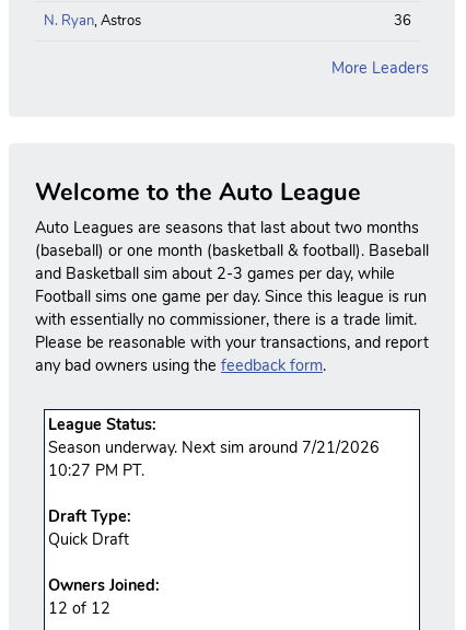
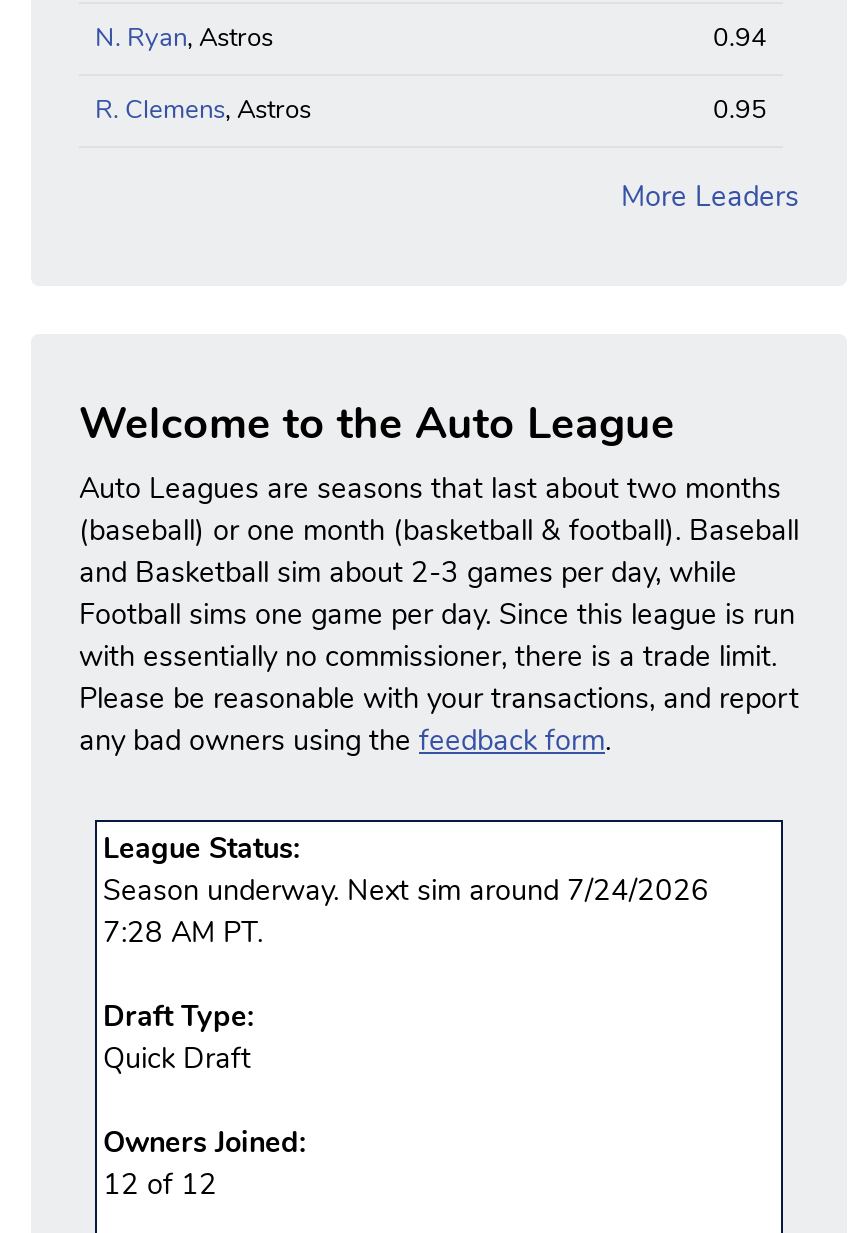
[394,11,411,30] 36 -> [95,20,767,128] 0.94 | R. Clemens, Astros | 0.95
[48,436,380,458] Season underway. Next sim around 7/21/2026 -> [103,870,709,910] Season underway. Next sim around 7/24/2026
[48,459,144,481] 10:27 PM PT. -> [103,912,263,952] 7:28 AM PT.

